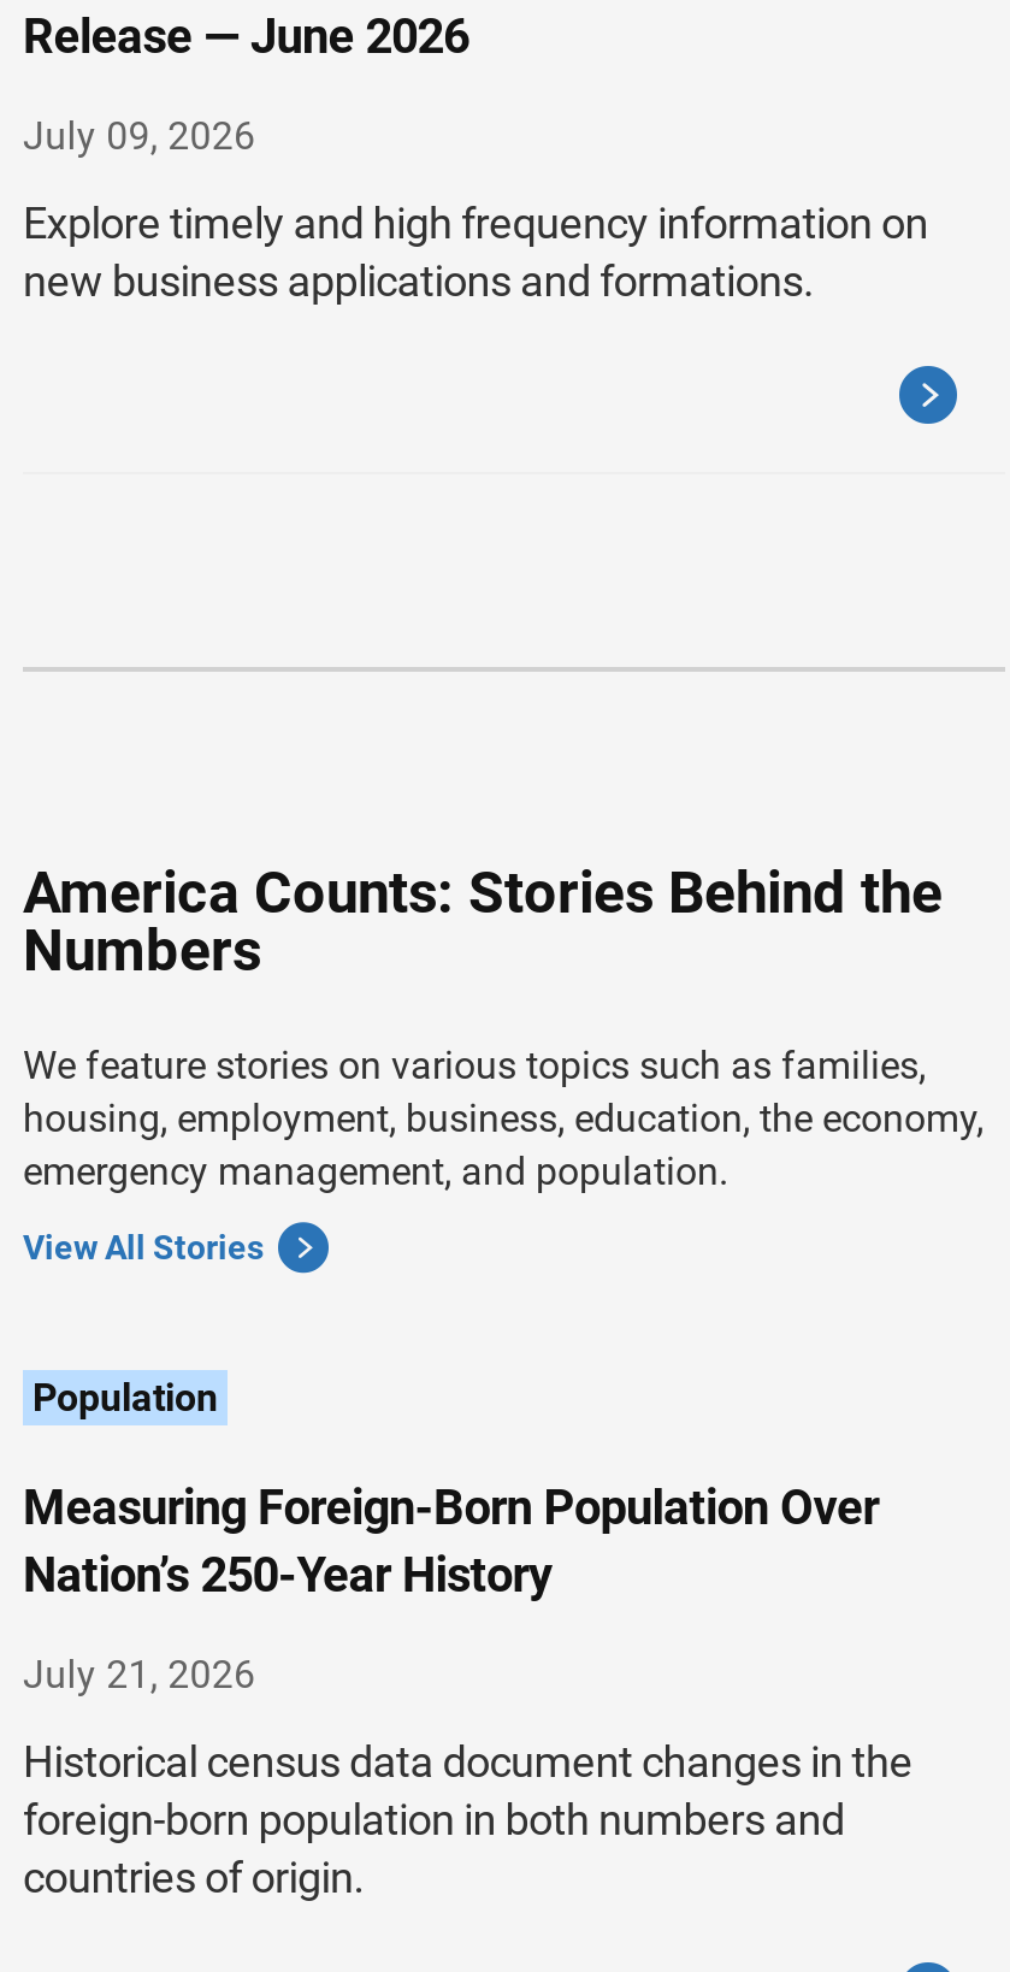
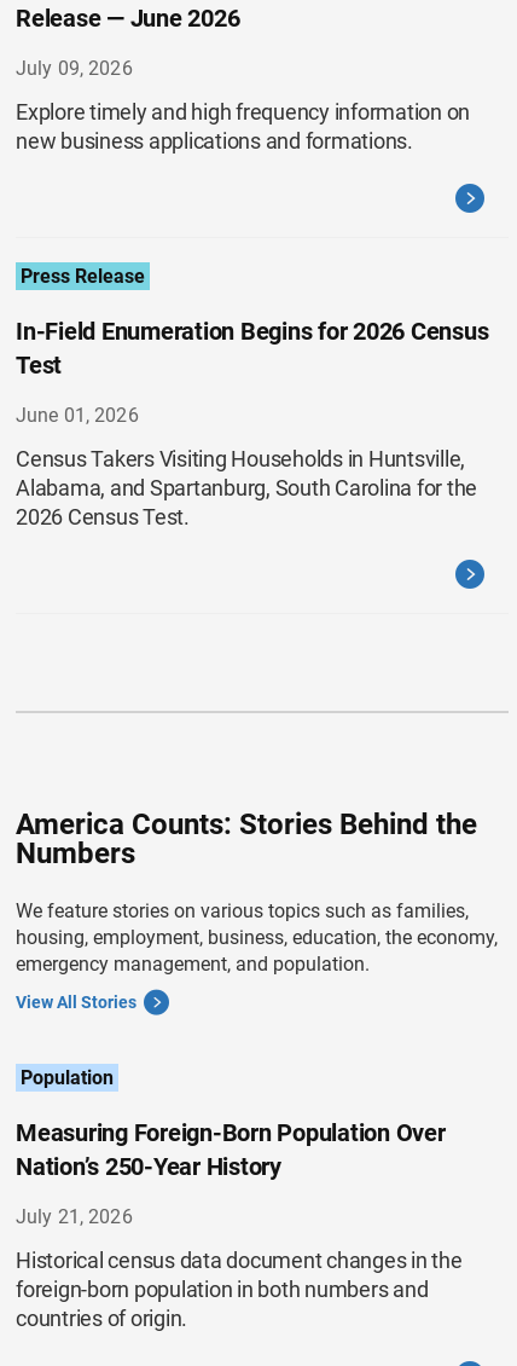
none -> [16,265,488,529] Press Release | In-Field Enumeration Begins for 2026 Census | Test | June 01, 2026 | Census Takers Visiting Households in Huntsville, | Alabama, and Spartanburg, South Carolina for the | 2026 Census Test.

